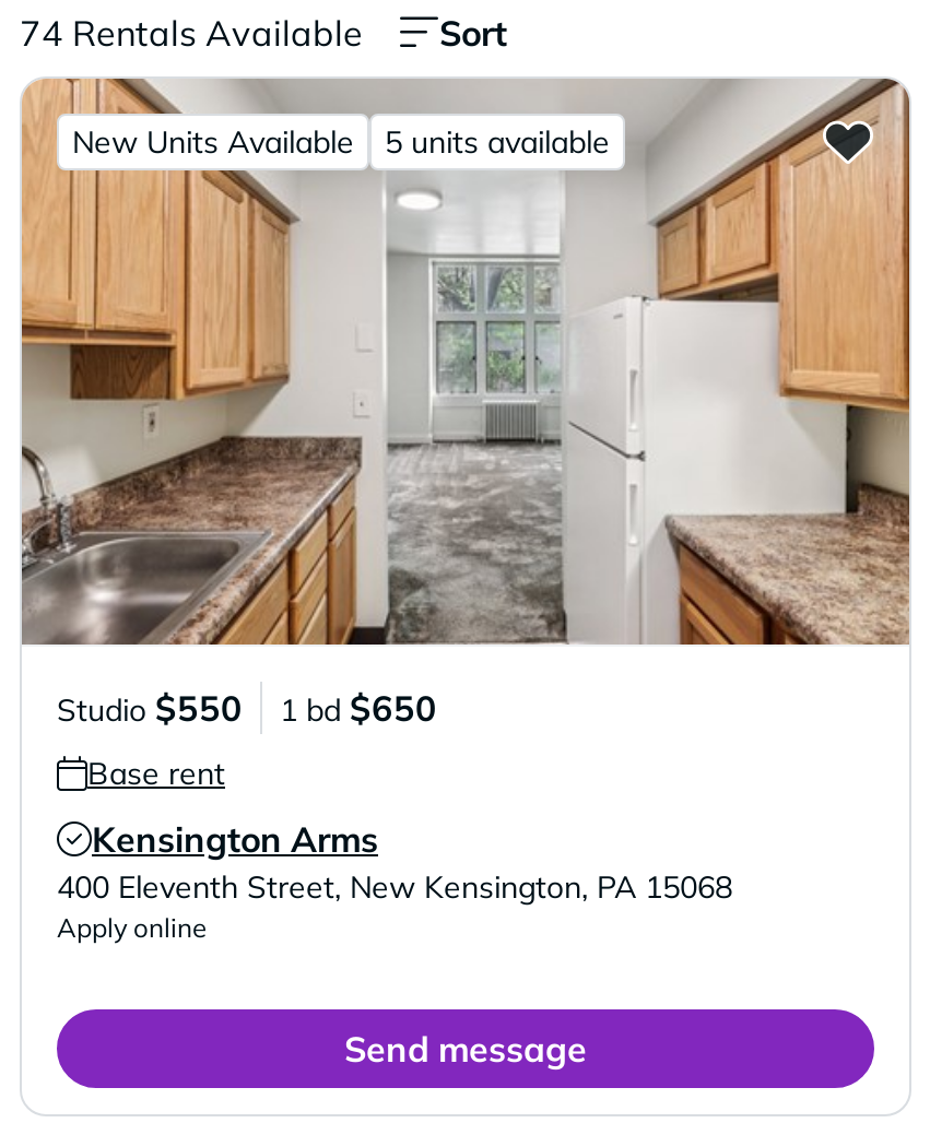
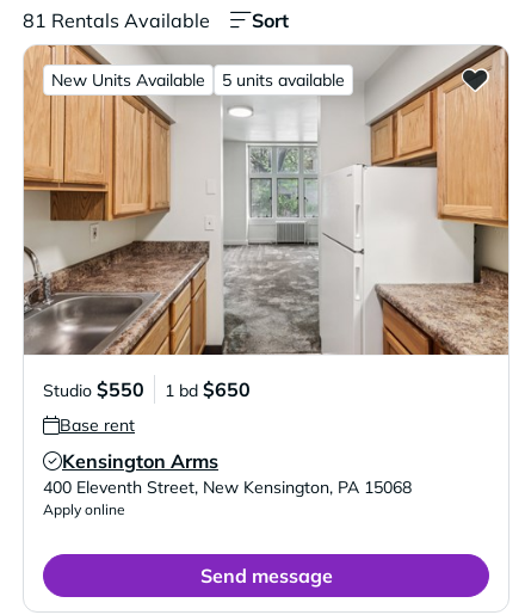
[20,11,363,55] 74 Rentals Available -> [23,8,210,32] 81 Rentals Available

